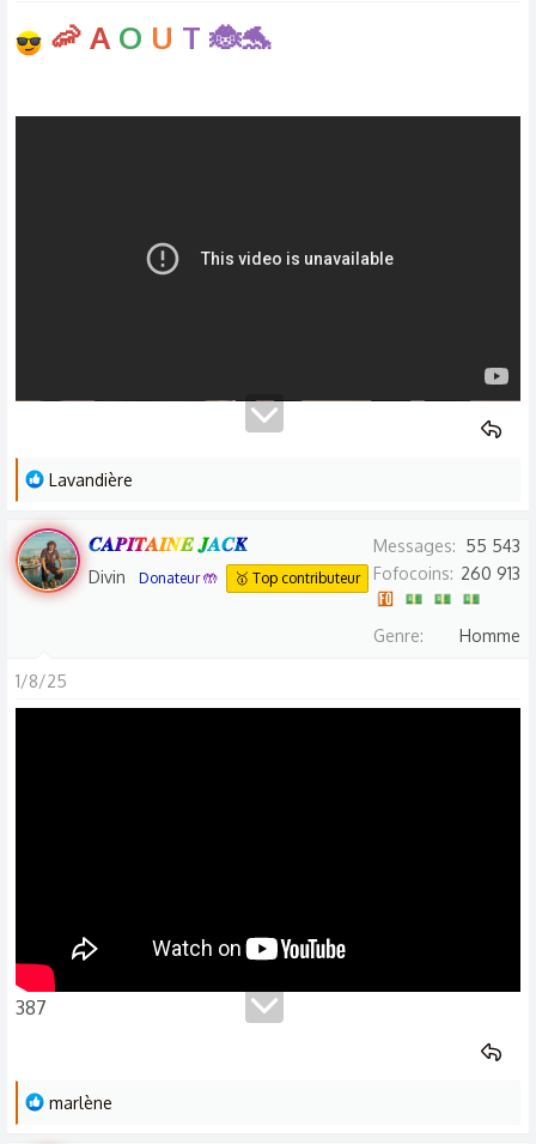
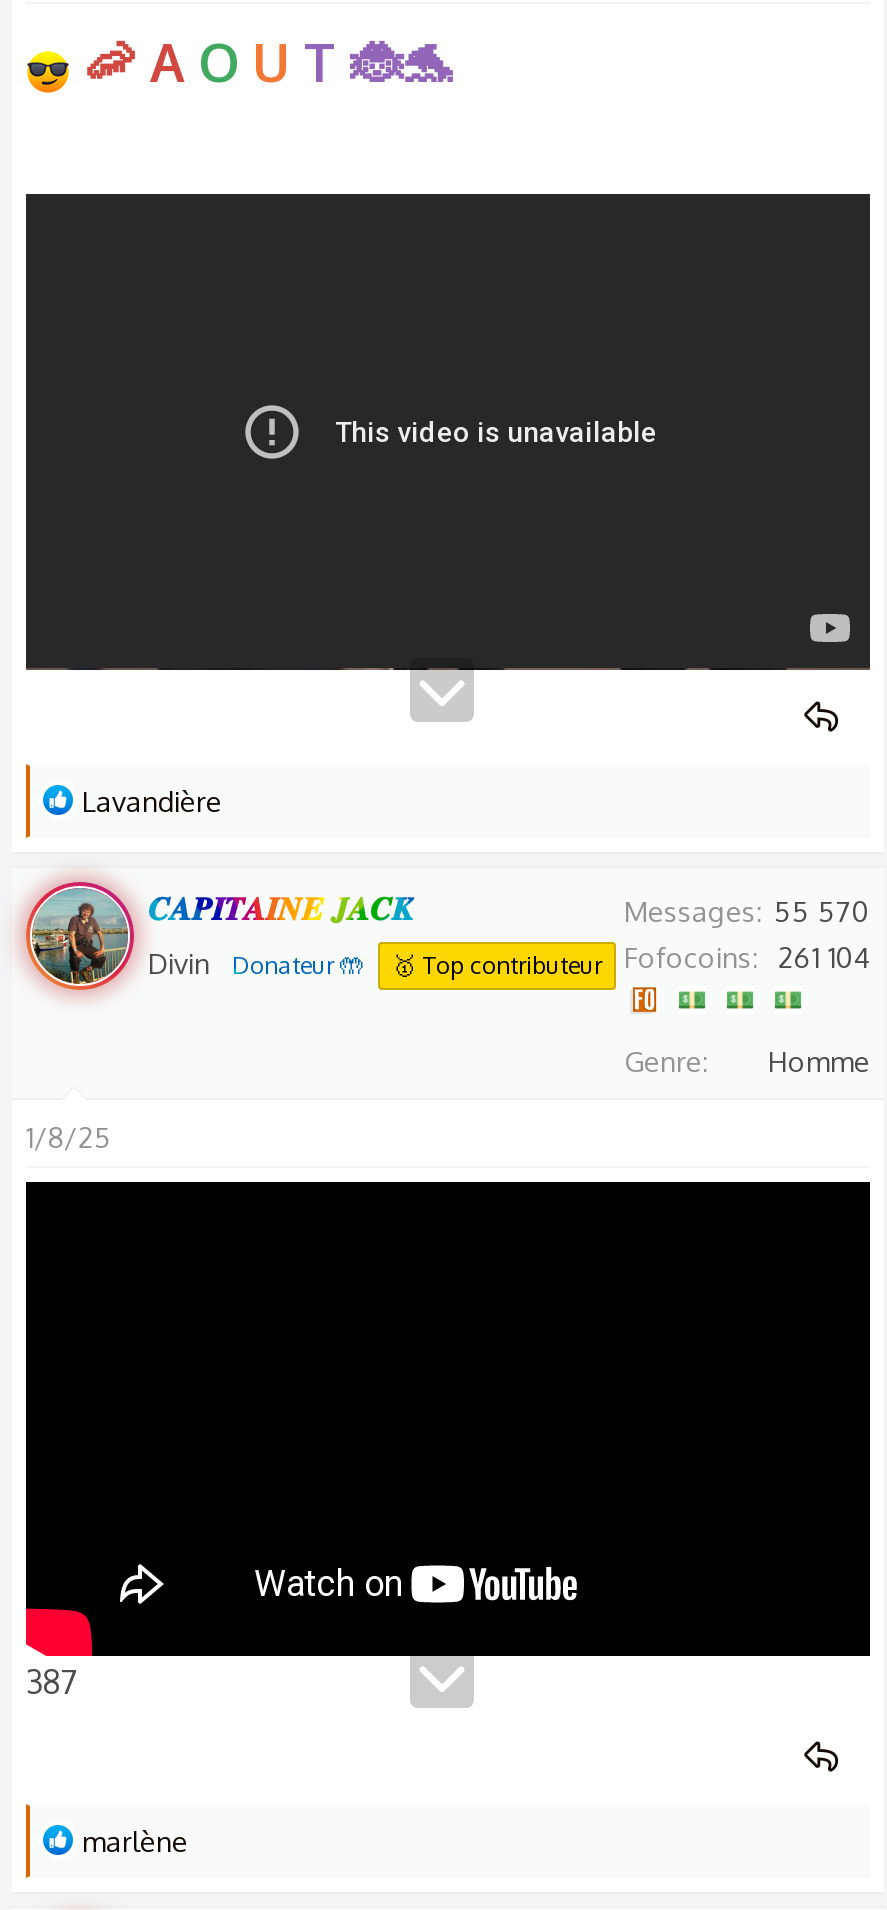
[373,535,520,583] Messages | 55 543 | Fofocoins 260 913 -> [624,893,870,973] Messages 55 570 | Fofocoins | 261 104

